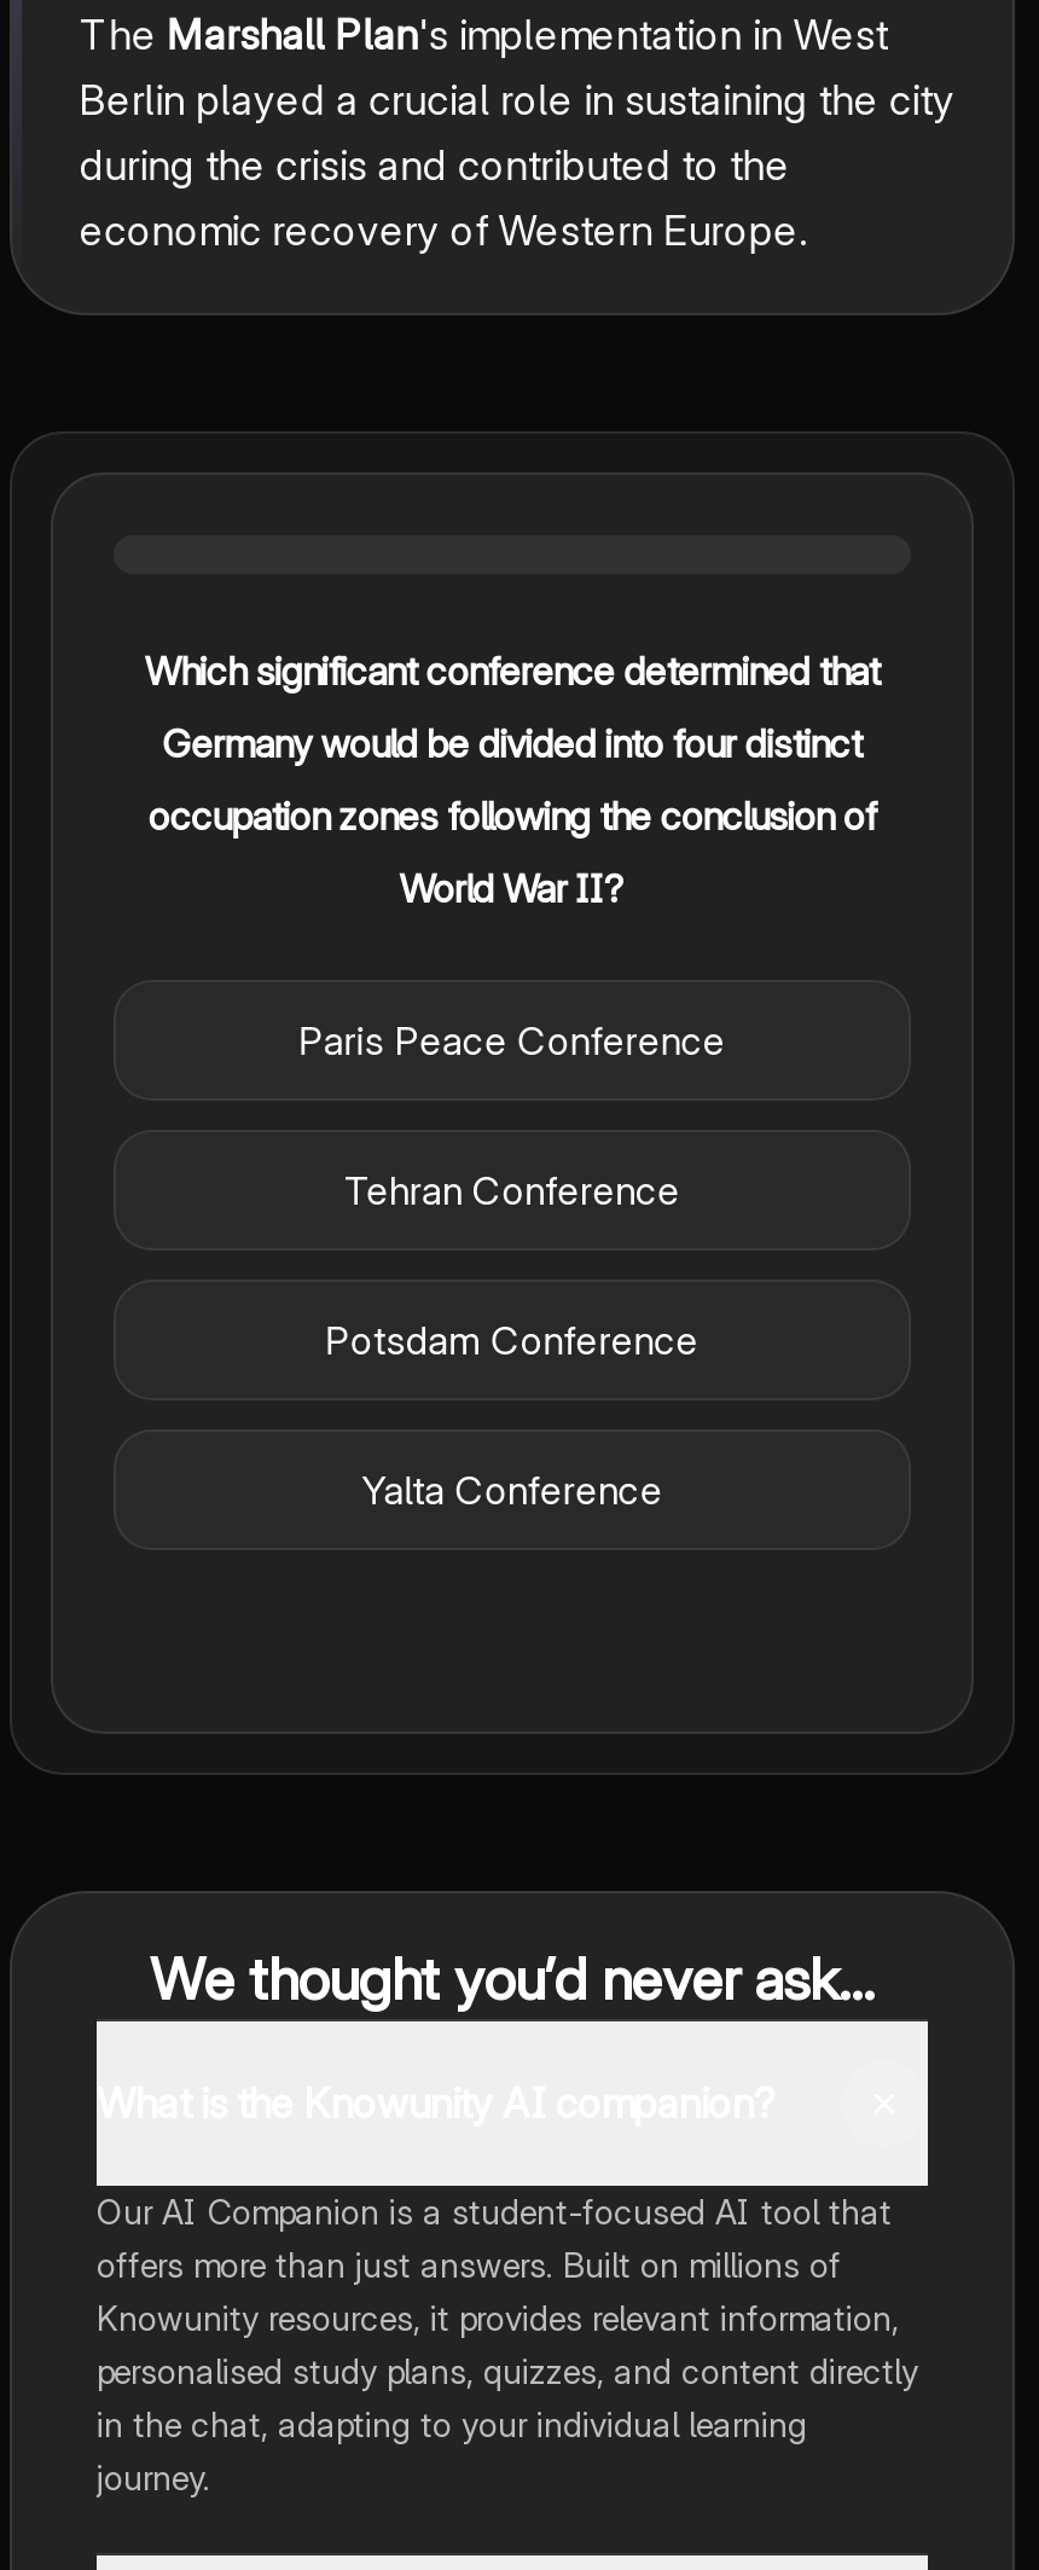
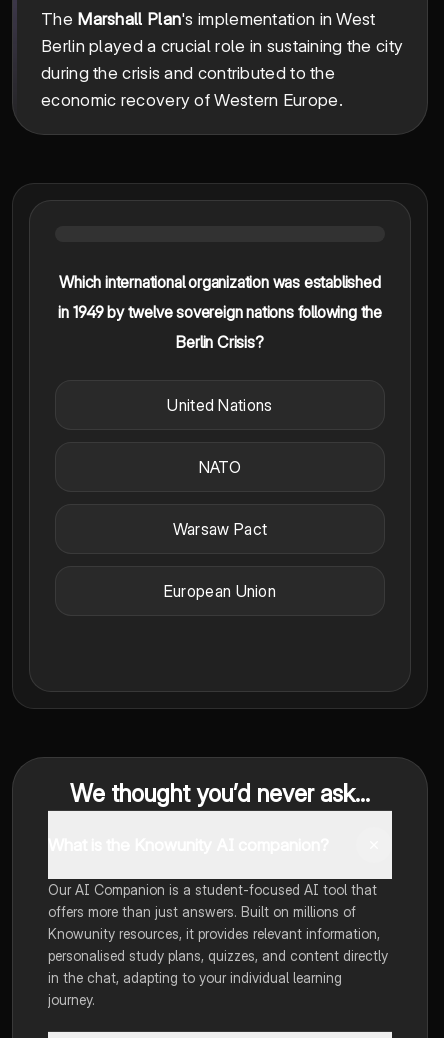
[145,647,880,1514] Which significant conference determined that | Germany would be divided into four distinct | occupation zones following the conclusion of | World War II? | Paris Peace Conference | Tehran Conference | Potsdam Conference | Yalta Conference -> [58,272,382,601] Which international organization was established | in 1949 by twelve sovereign nations following the | Berlin Crisis? | United Nations | NATO | Warsaw Pact | European Union

